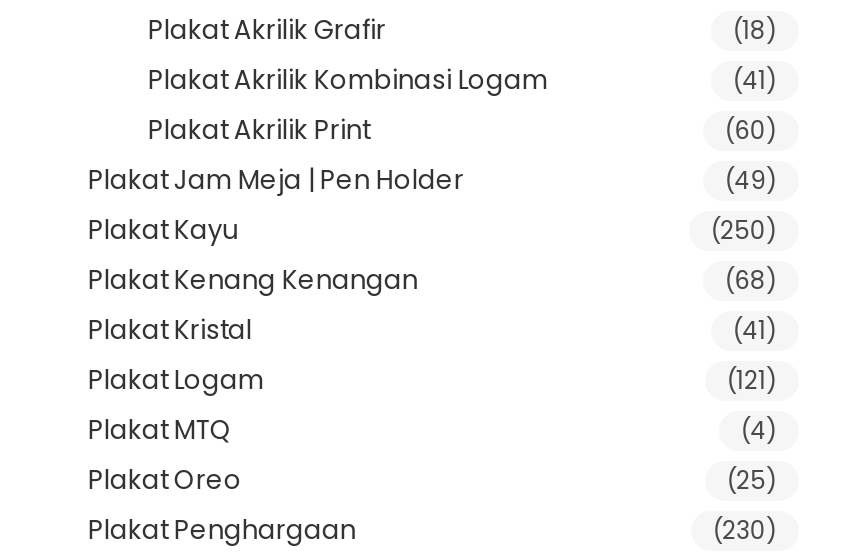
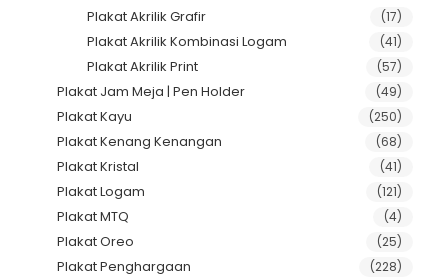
[732,14,776,48] (18) -> [381,8,402,25] (17)
[724,114,776,148] (60) -> [377,58,402,75] (57)
[712,514,776,548] (230) -> [370,258,402,275] (228)

